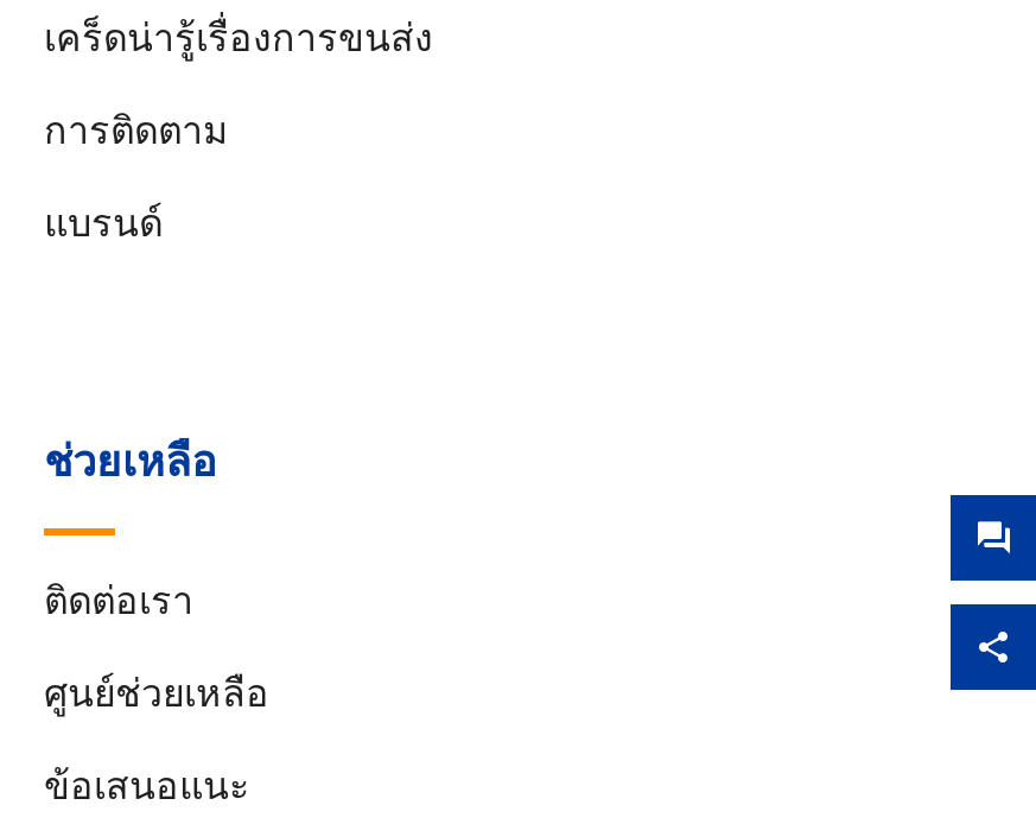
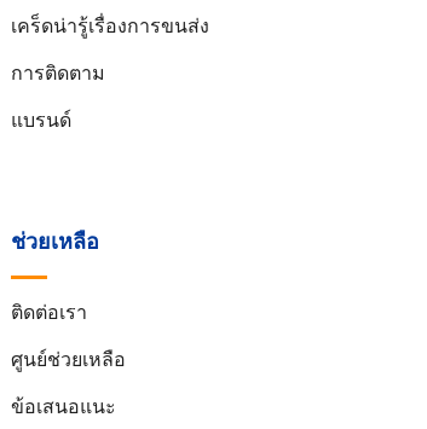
[948,493,1029,583] [image] -> none
[948,602,1029,692] [image] -> none

